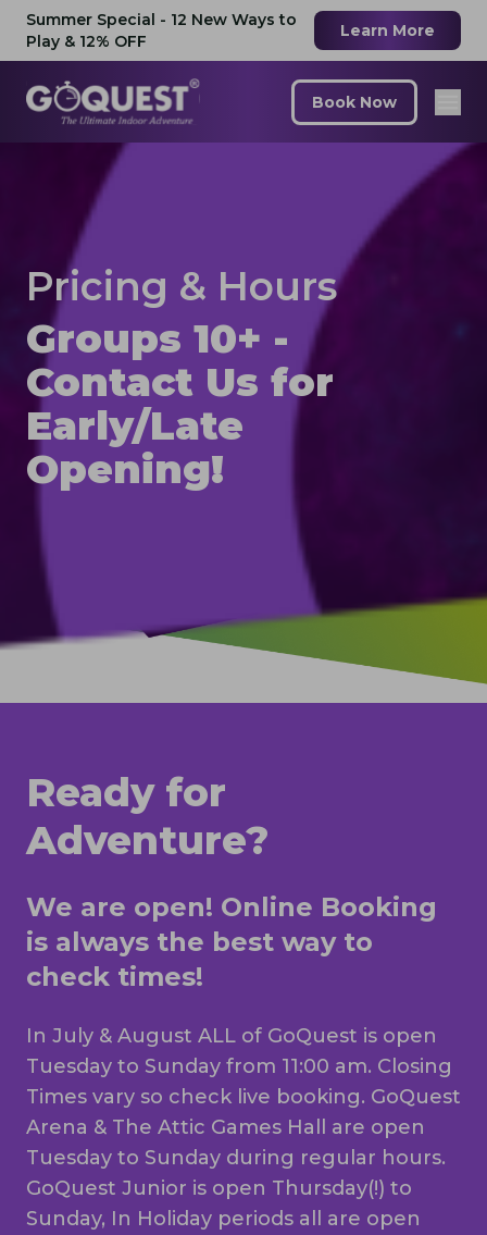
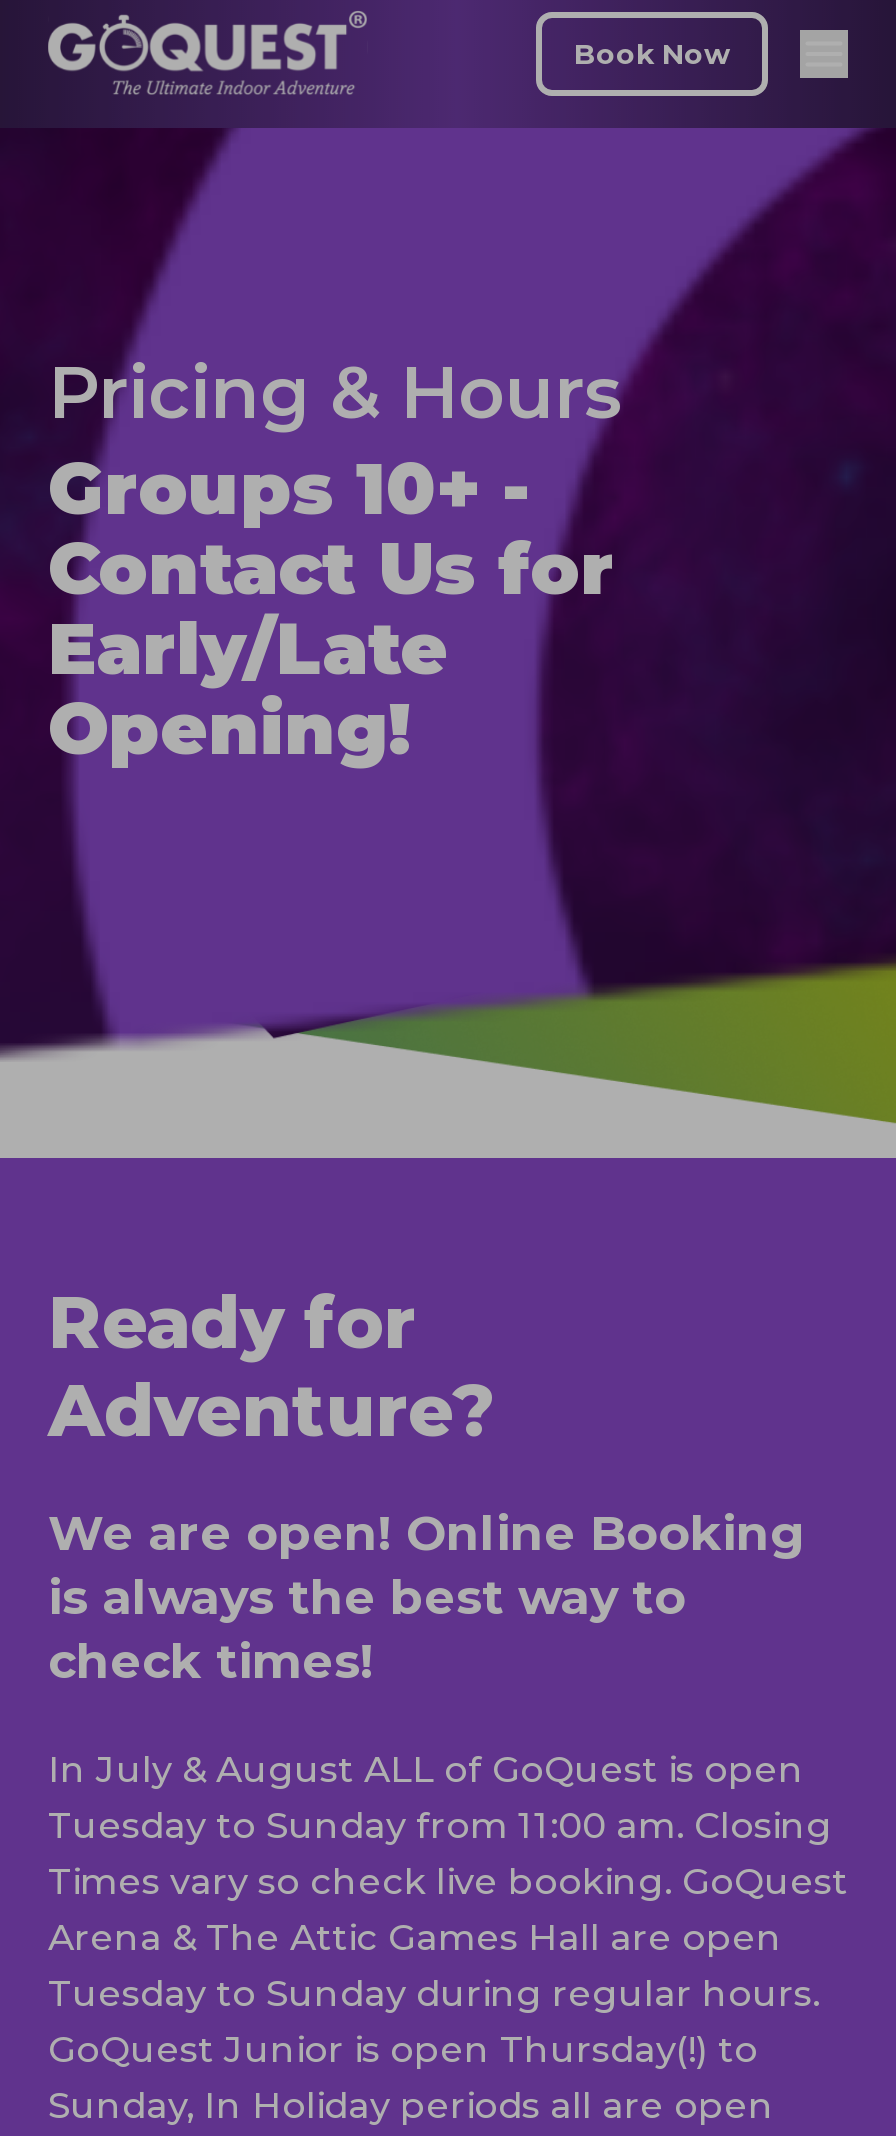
[26,10,297,51] Summer Special - 12 New Ways to | Play & 12% OFF -> none
[340,21,435,40] Learn More -> none

